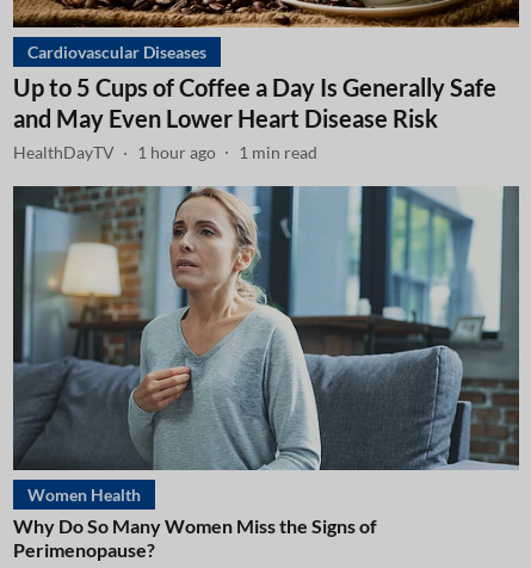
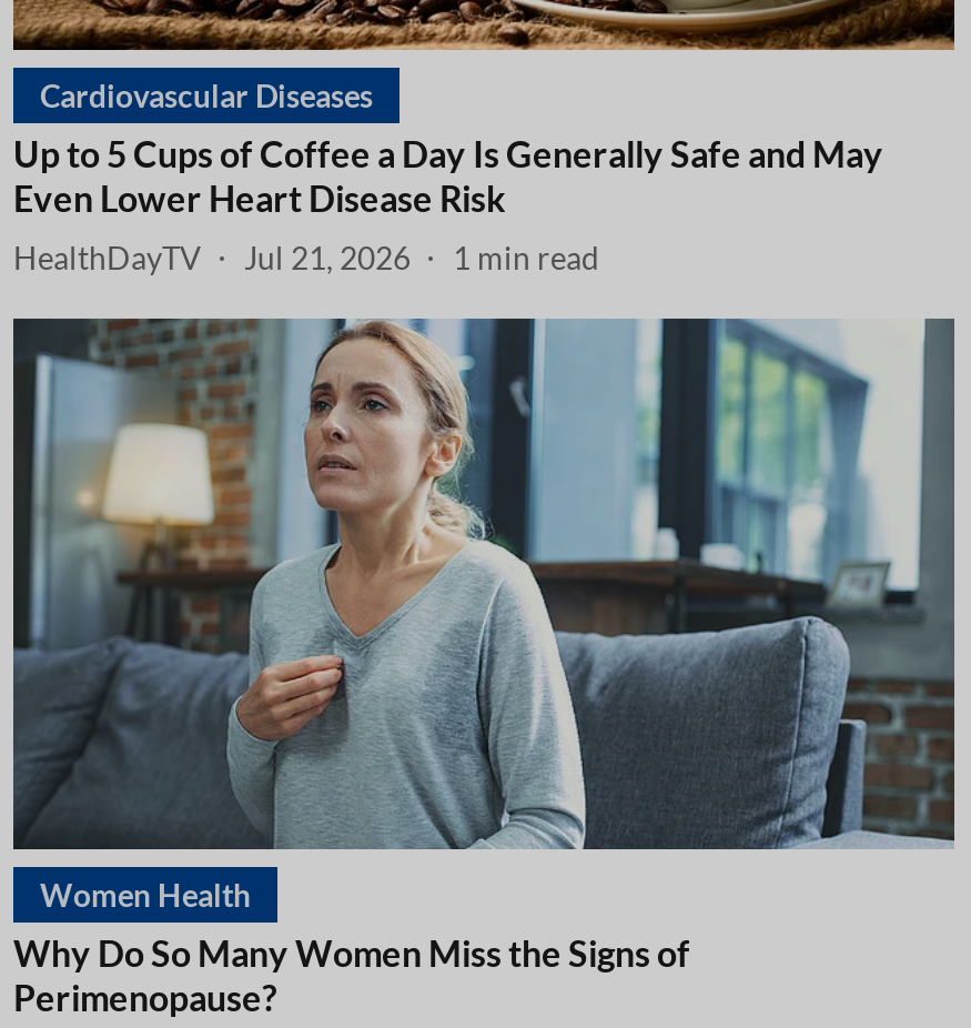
[13,142,317,162] HealthDayTV 1 hour ago 1 min read -> [13,238,599,275] HealthDayTV Jul 21, 2026 1 min read

